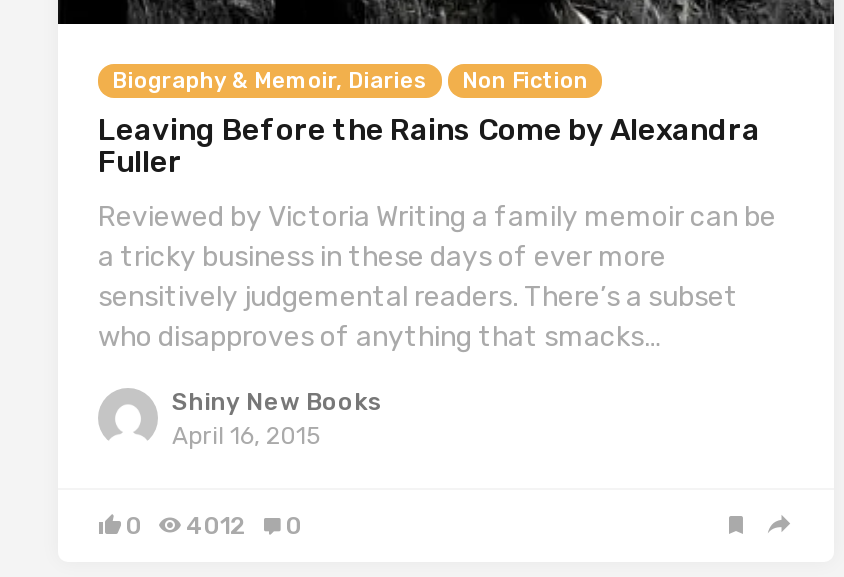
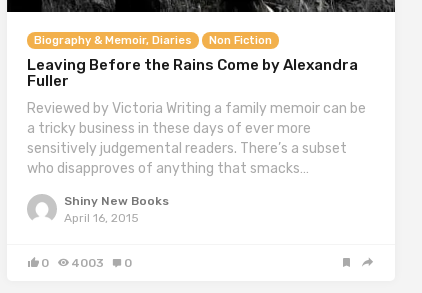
[126,513,302,541] 0 4012 0 -> [41,256,132,270] 0 4003 0

